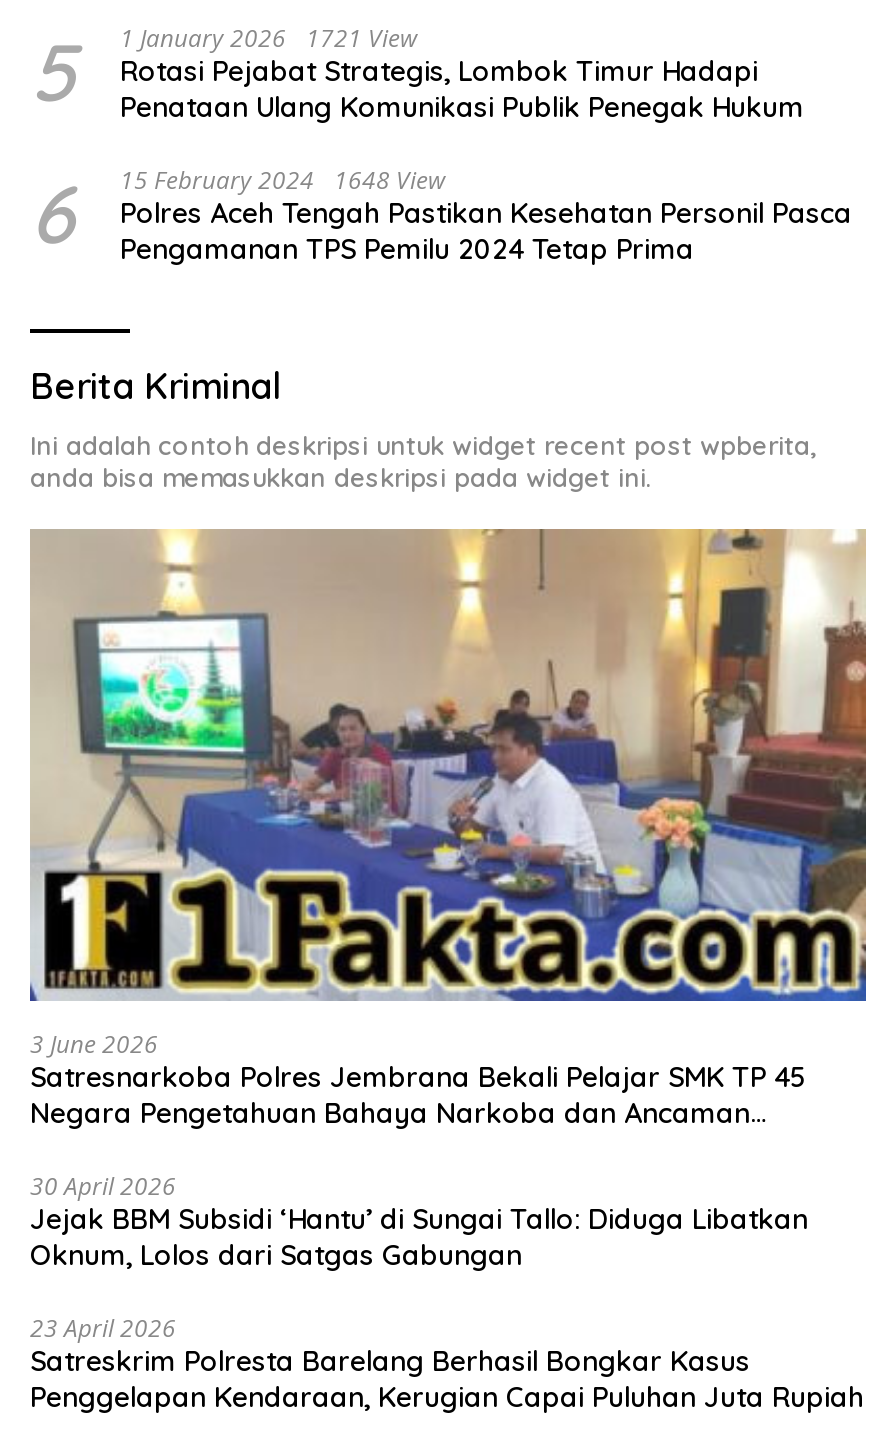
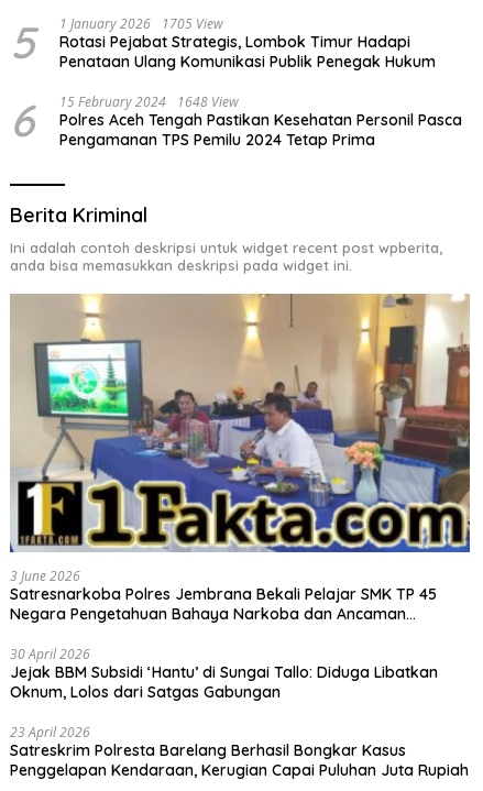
[30,22,804,126] 5 1 January 2026 1721 View Rotasi Pejabat Strategis, Lombok Timur Hadapi Penataan Ulang Komunikasi Publik Penegak Hukum -> [10,14,436,72] 5 1 January 2026 1705 View Rotasi Pejabat Strategis, Lombok Timur Hadapi Penataan Ulang Komunikasi Publik Penegak Hukum

